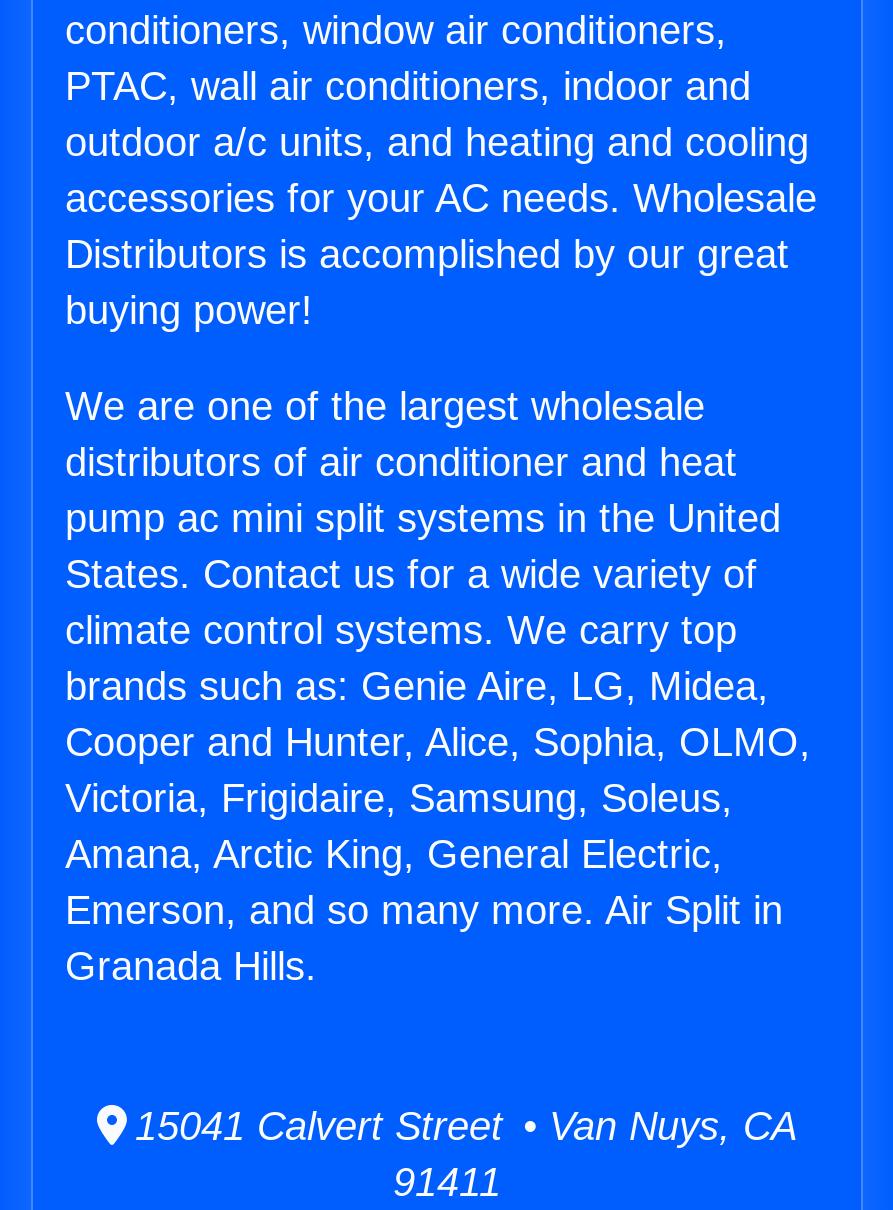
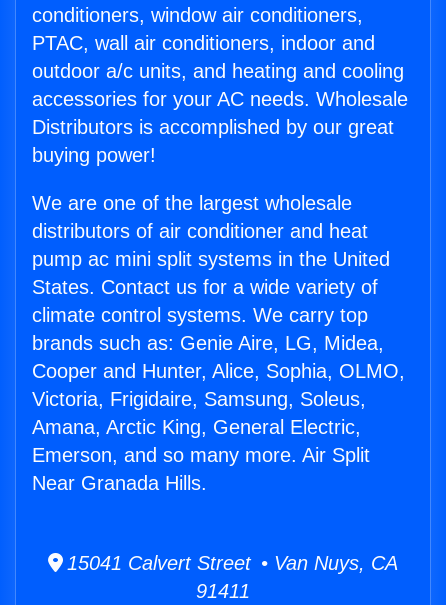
[65,888,783,988] Emerson, and so many more. Air Split in | Granada Hills. -> [32,444,370,494] Emerson, and so many more. Air Split | Near Granada Hills.

